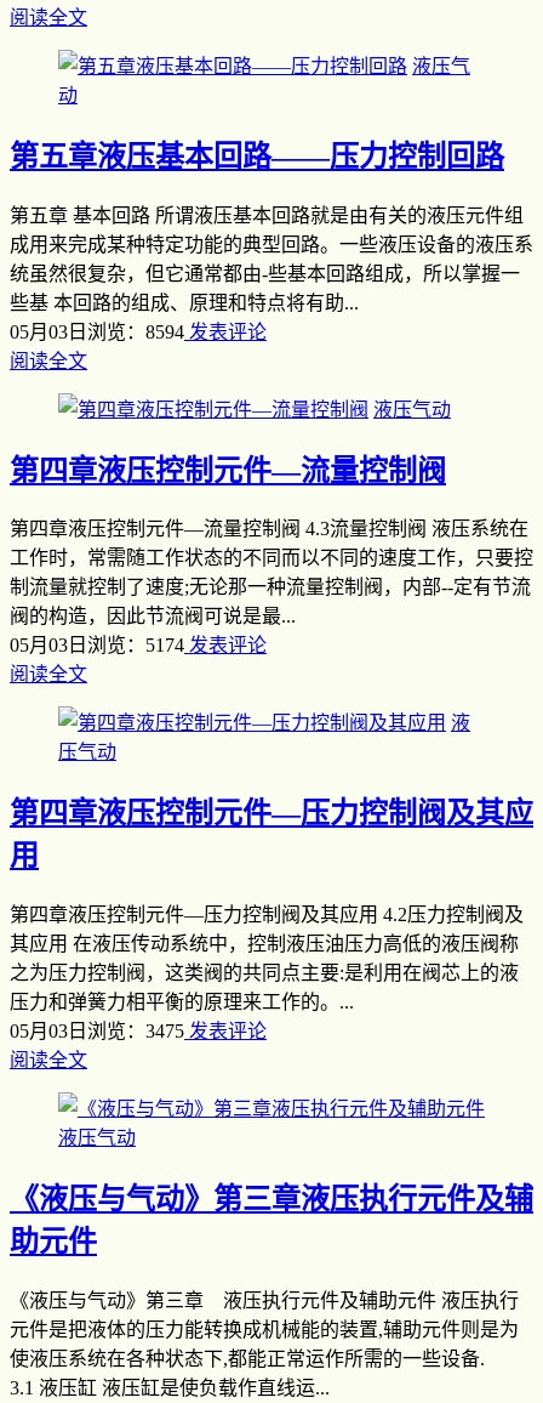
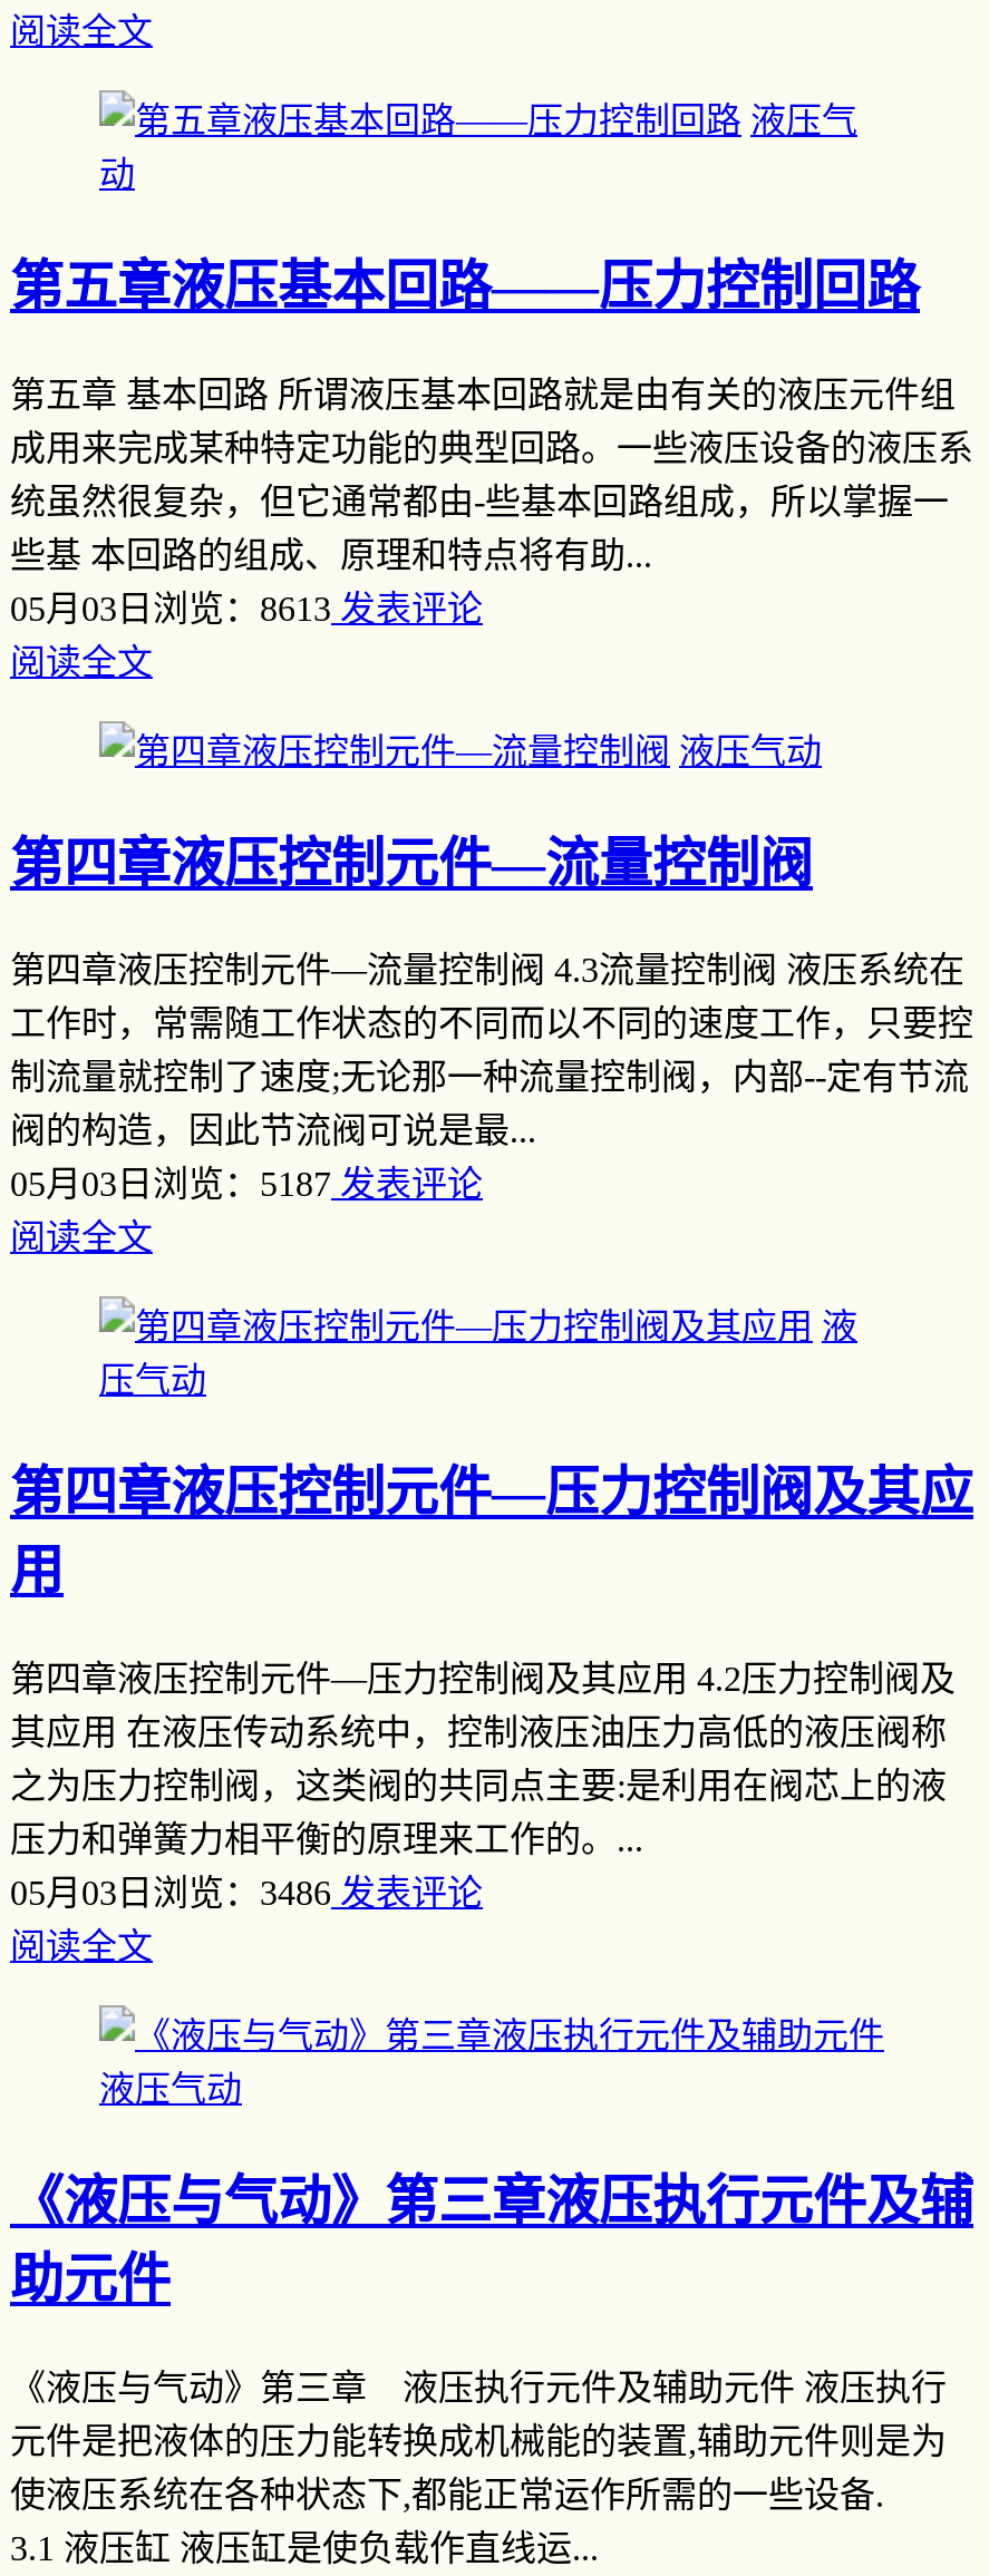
[10,321,267,342] 05月03日浏览：8594发表评论 -> [10,589,483,627] 05月03日浏览：8613发表评论
[10,635,267,656] 05月03日浏览：5174发表评论 -> [10,1166,483,1204] 05月03日浏览：5187发表评论
[10,1021,267,1042] 05月03日浏览：3475发表评论 -> [10,1874,483,1912] 05月03日浏览：3486发表评论

